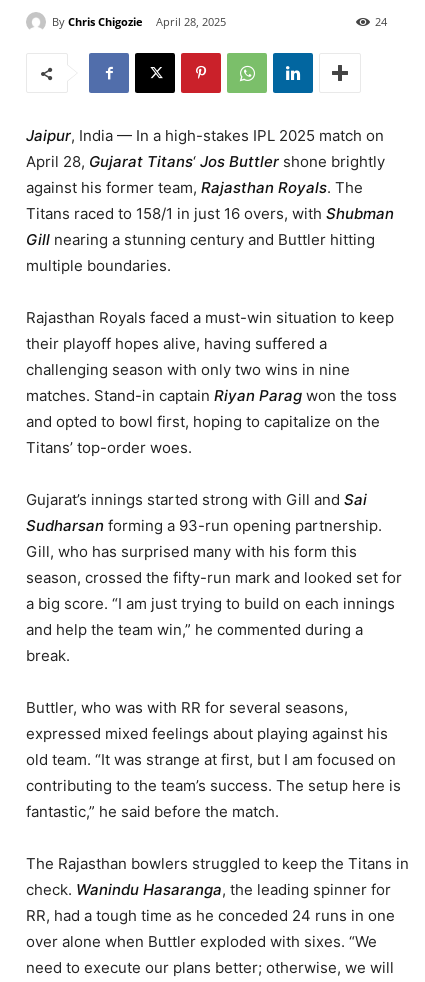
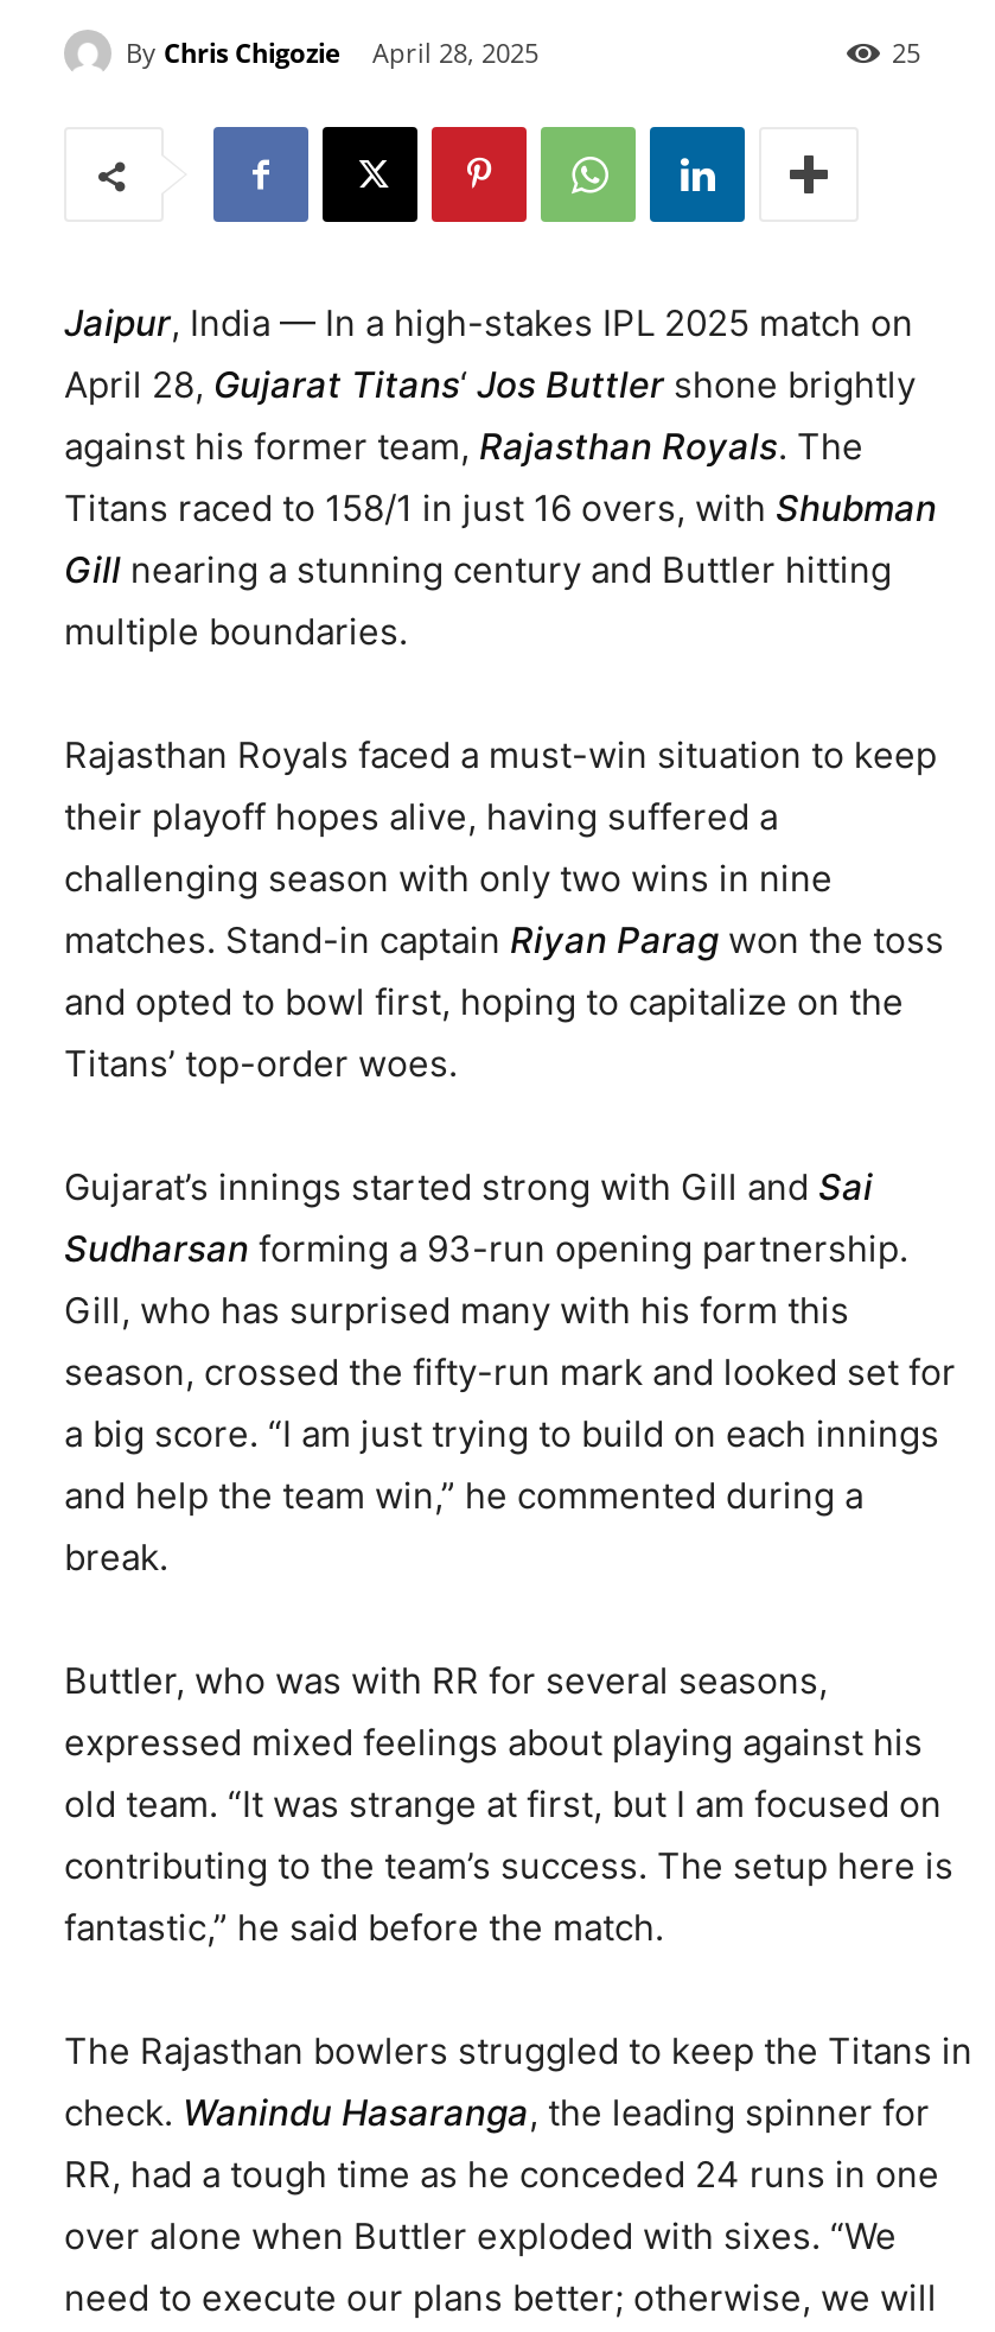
[375,14,387,29] 24 -> [892,35,920,70] 25

